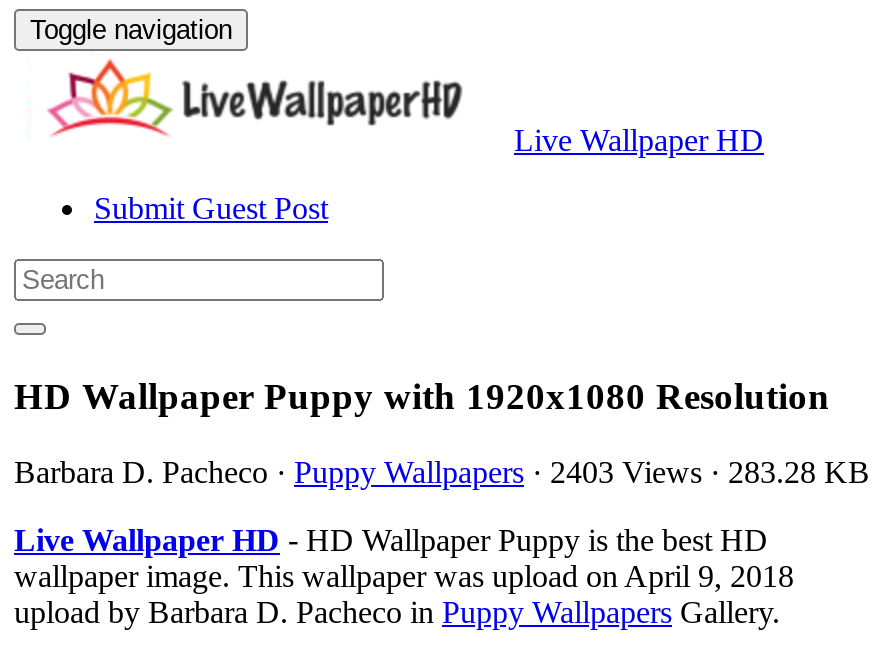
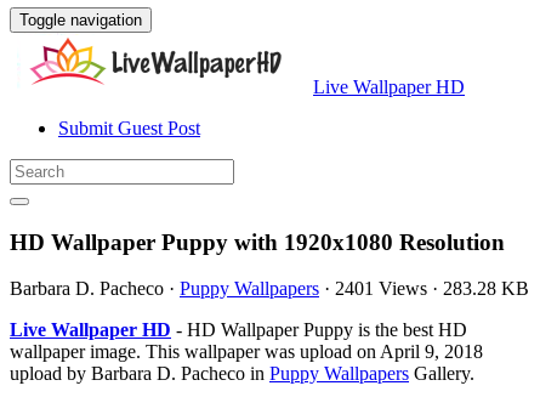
[14,456,870,490] Barbara D. Pacheco · Puppy Wallpapers · 2403 Views · 283.28 KB -> [10,279,529,299] Barbara D. Pacheco · Puppy Wallpapers · 2401 Views · 283.28 KB

